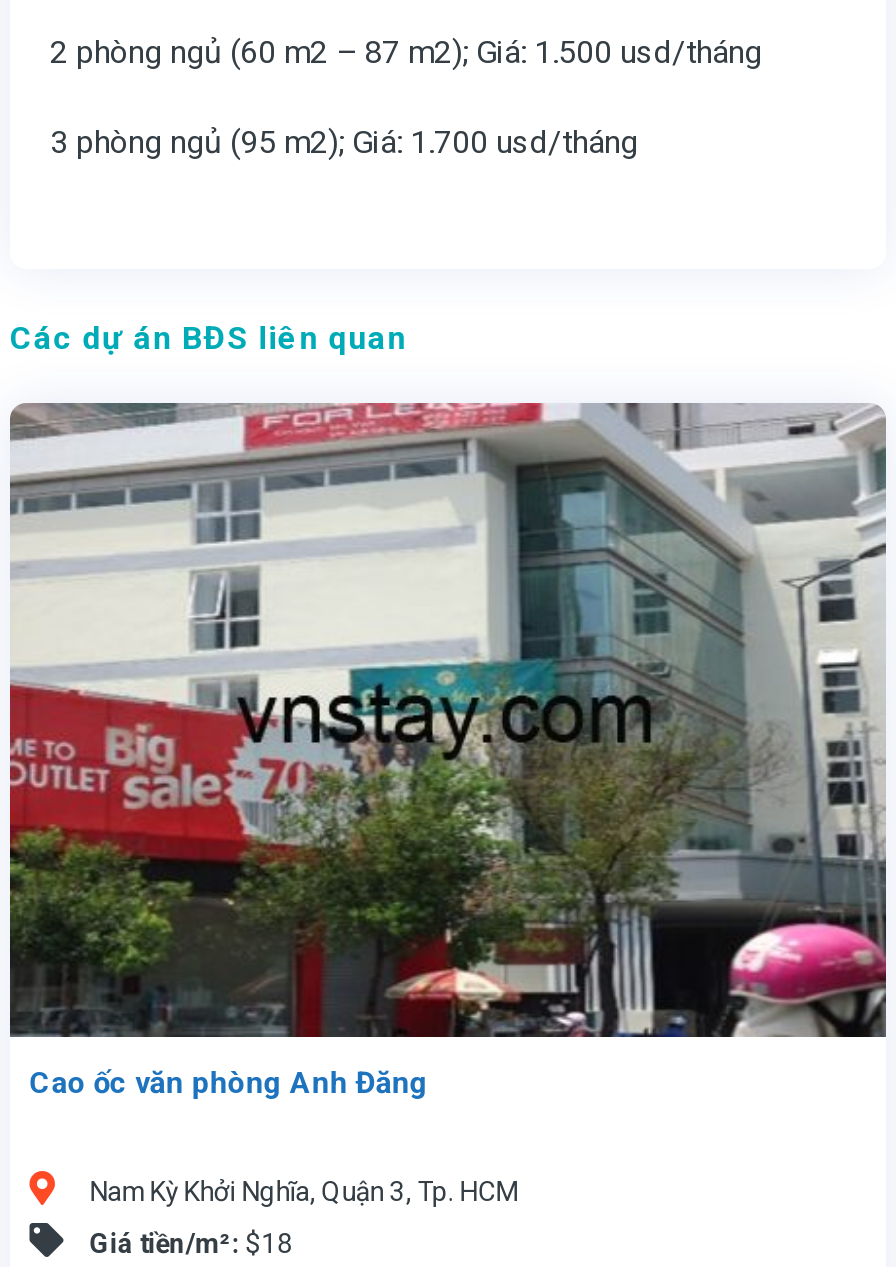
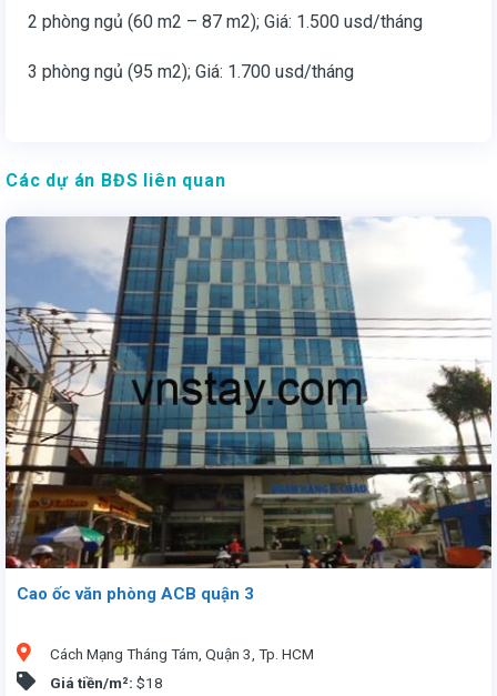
[8,401,888,1101] [image] | Cao ốc văn phòng Anh Đăng -> [4,215,493,604] [image] | Cao ốc văn phòng ACB quận 3
[90,1176,518,1208] Nam Kỳ Khởi Nghĩa, Quận 3, Tp. HCM -> [50,645,314,663] Cách Mạng Tháng Tám, Quận 3, Tp. HCM

